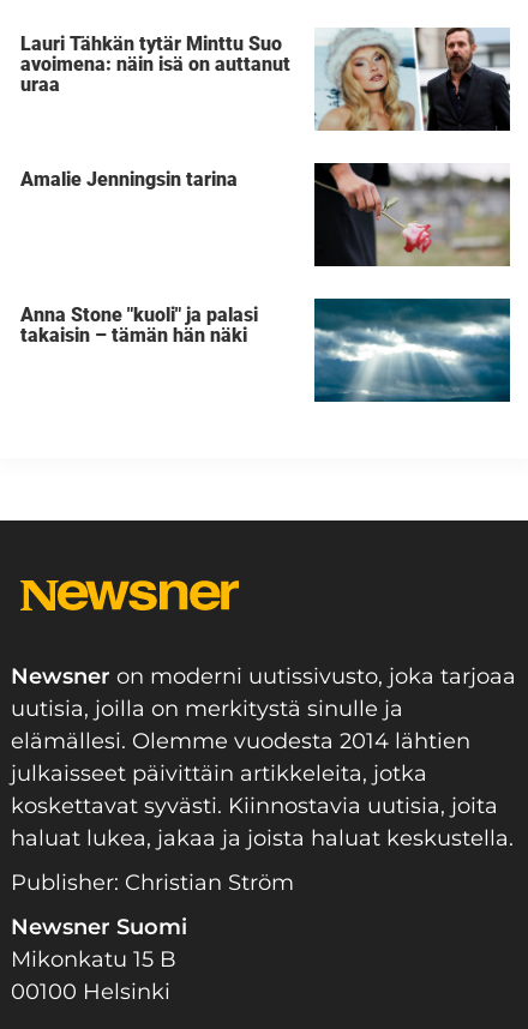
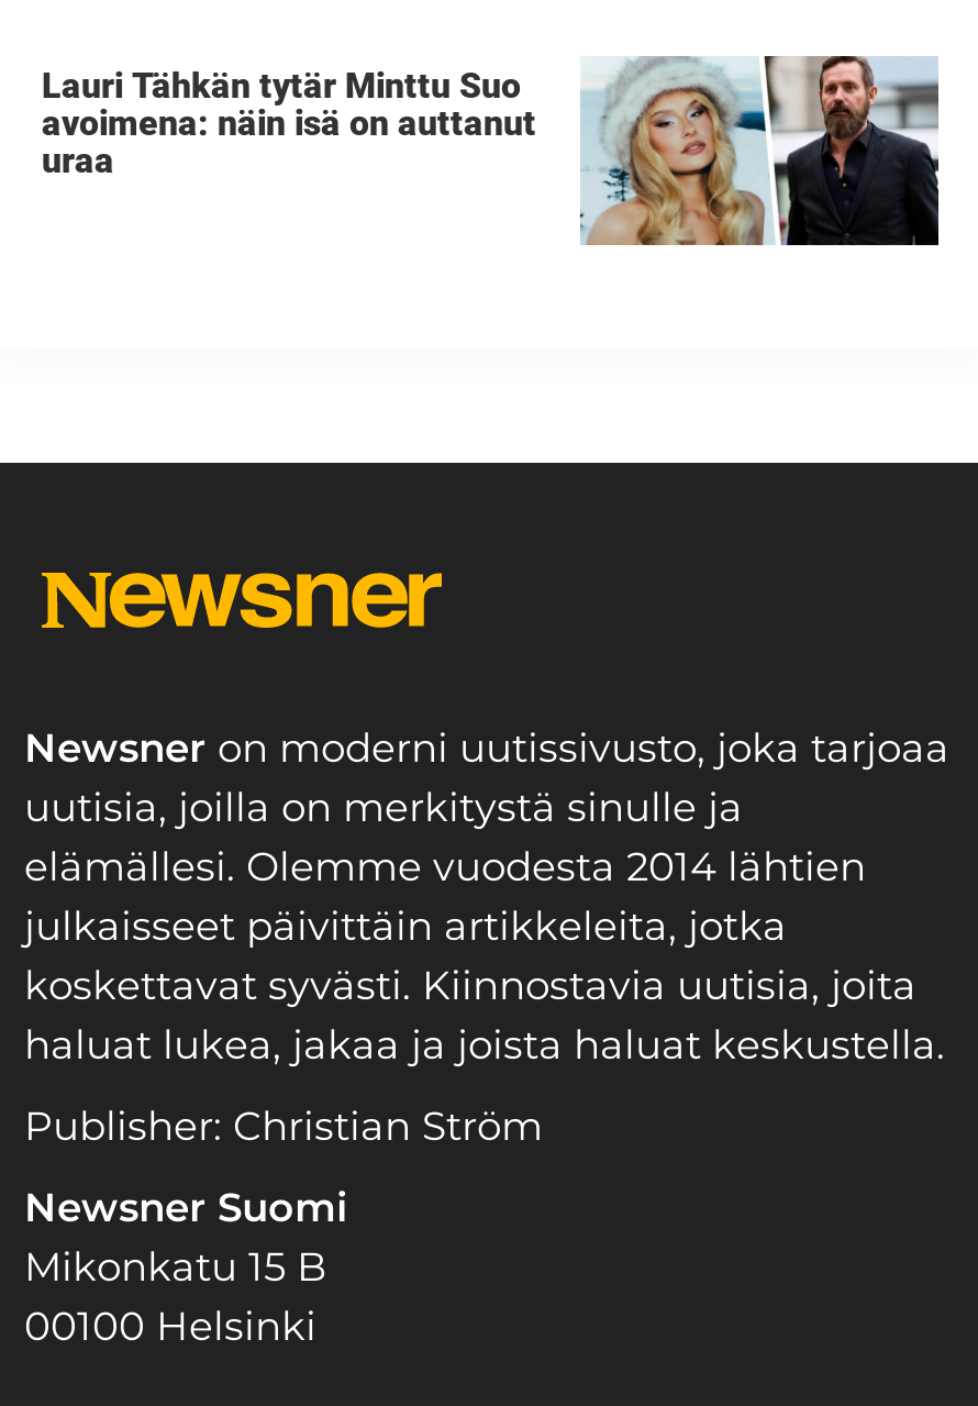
[20,168,238,190] Amalie Jenningsin tarina -> none
[313,162,511,267] [image] -> none
[20,303,258,346] Anna Stone "kuoli" ja palasi | takaisin – tämän hän näki -> none
[313,297,511,403] [image] -> none

